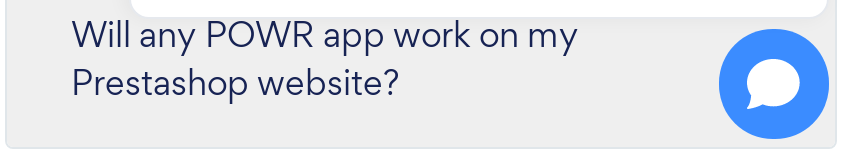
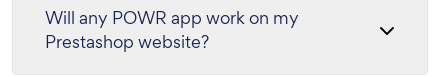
[717,26,831,142] [image] -> none

